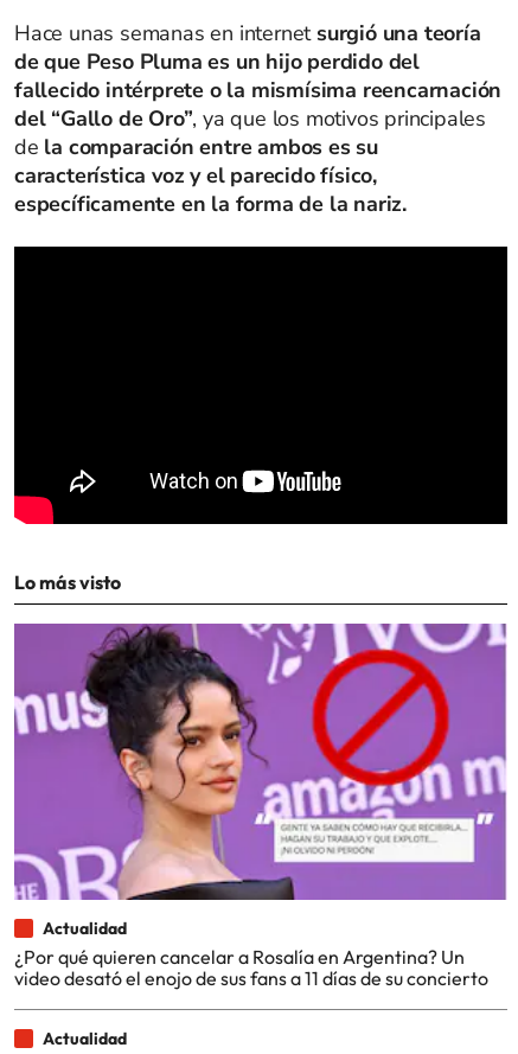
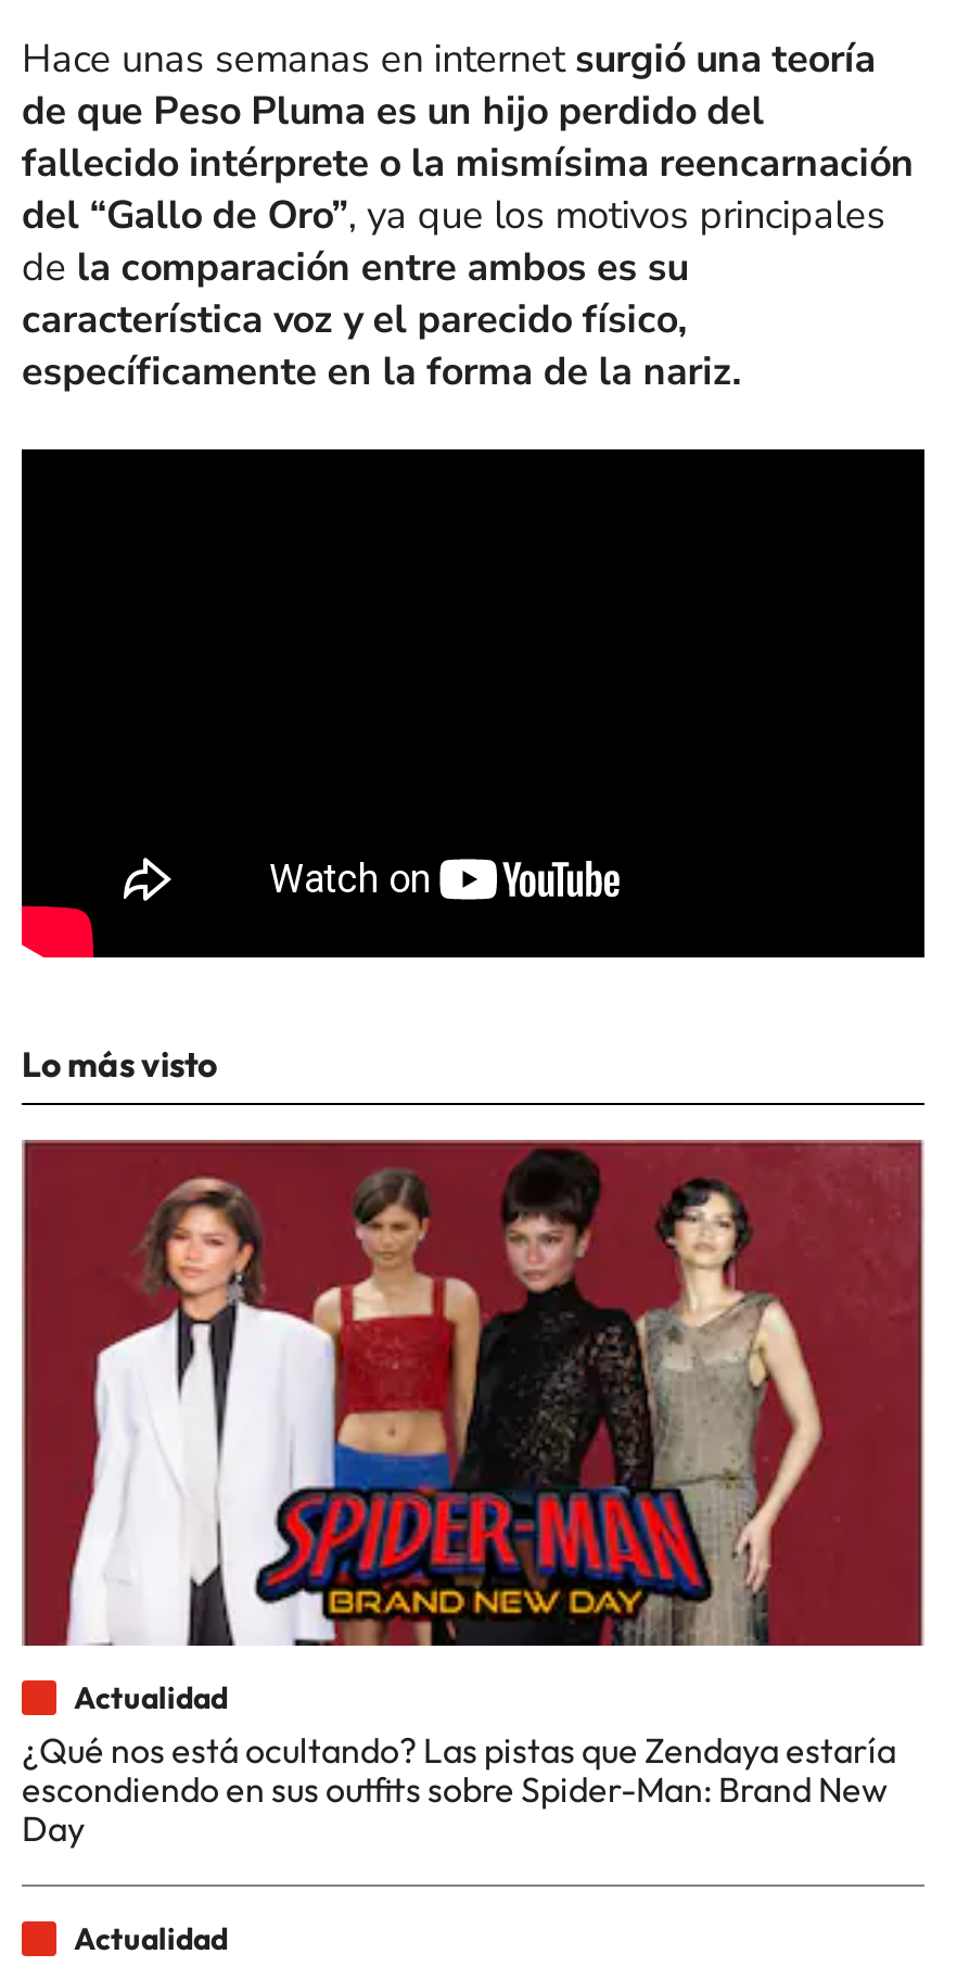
[14,624,506,990] [image] | ¿Por qué quieren cancelar a Rosalía en Argentina? Un | video desató el enojo de sus fans a 11 días de su concierto -> [20,1138,924,1850] [image] | ¿Qué nos está ocultando? Las pistas que Zendaya estaría | escondiendo en sus outfits sobre Spider-Man: Brand New | Day

